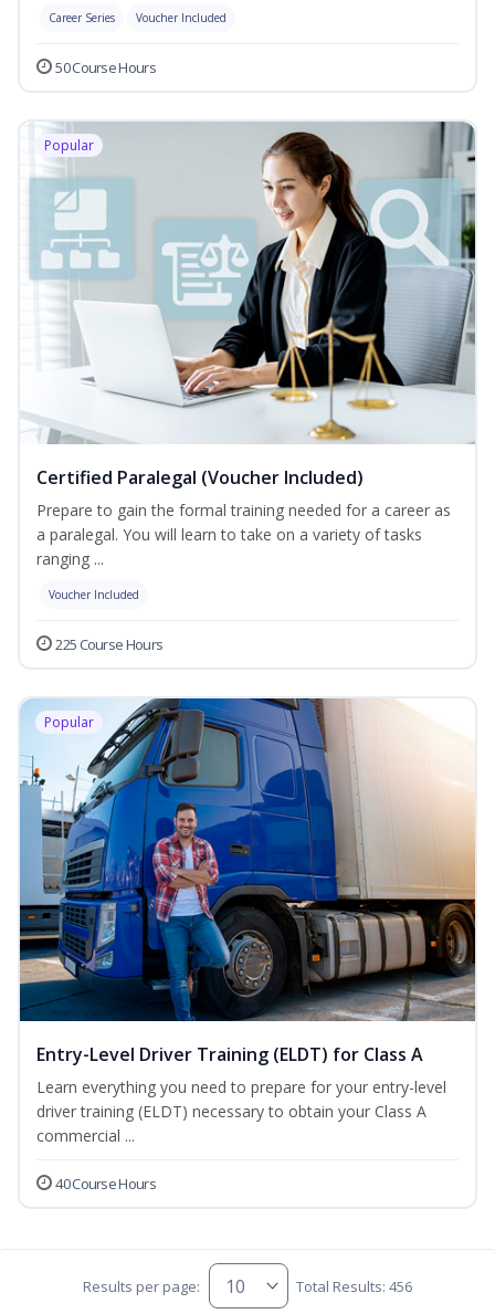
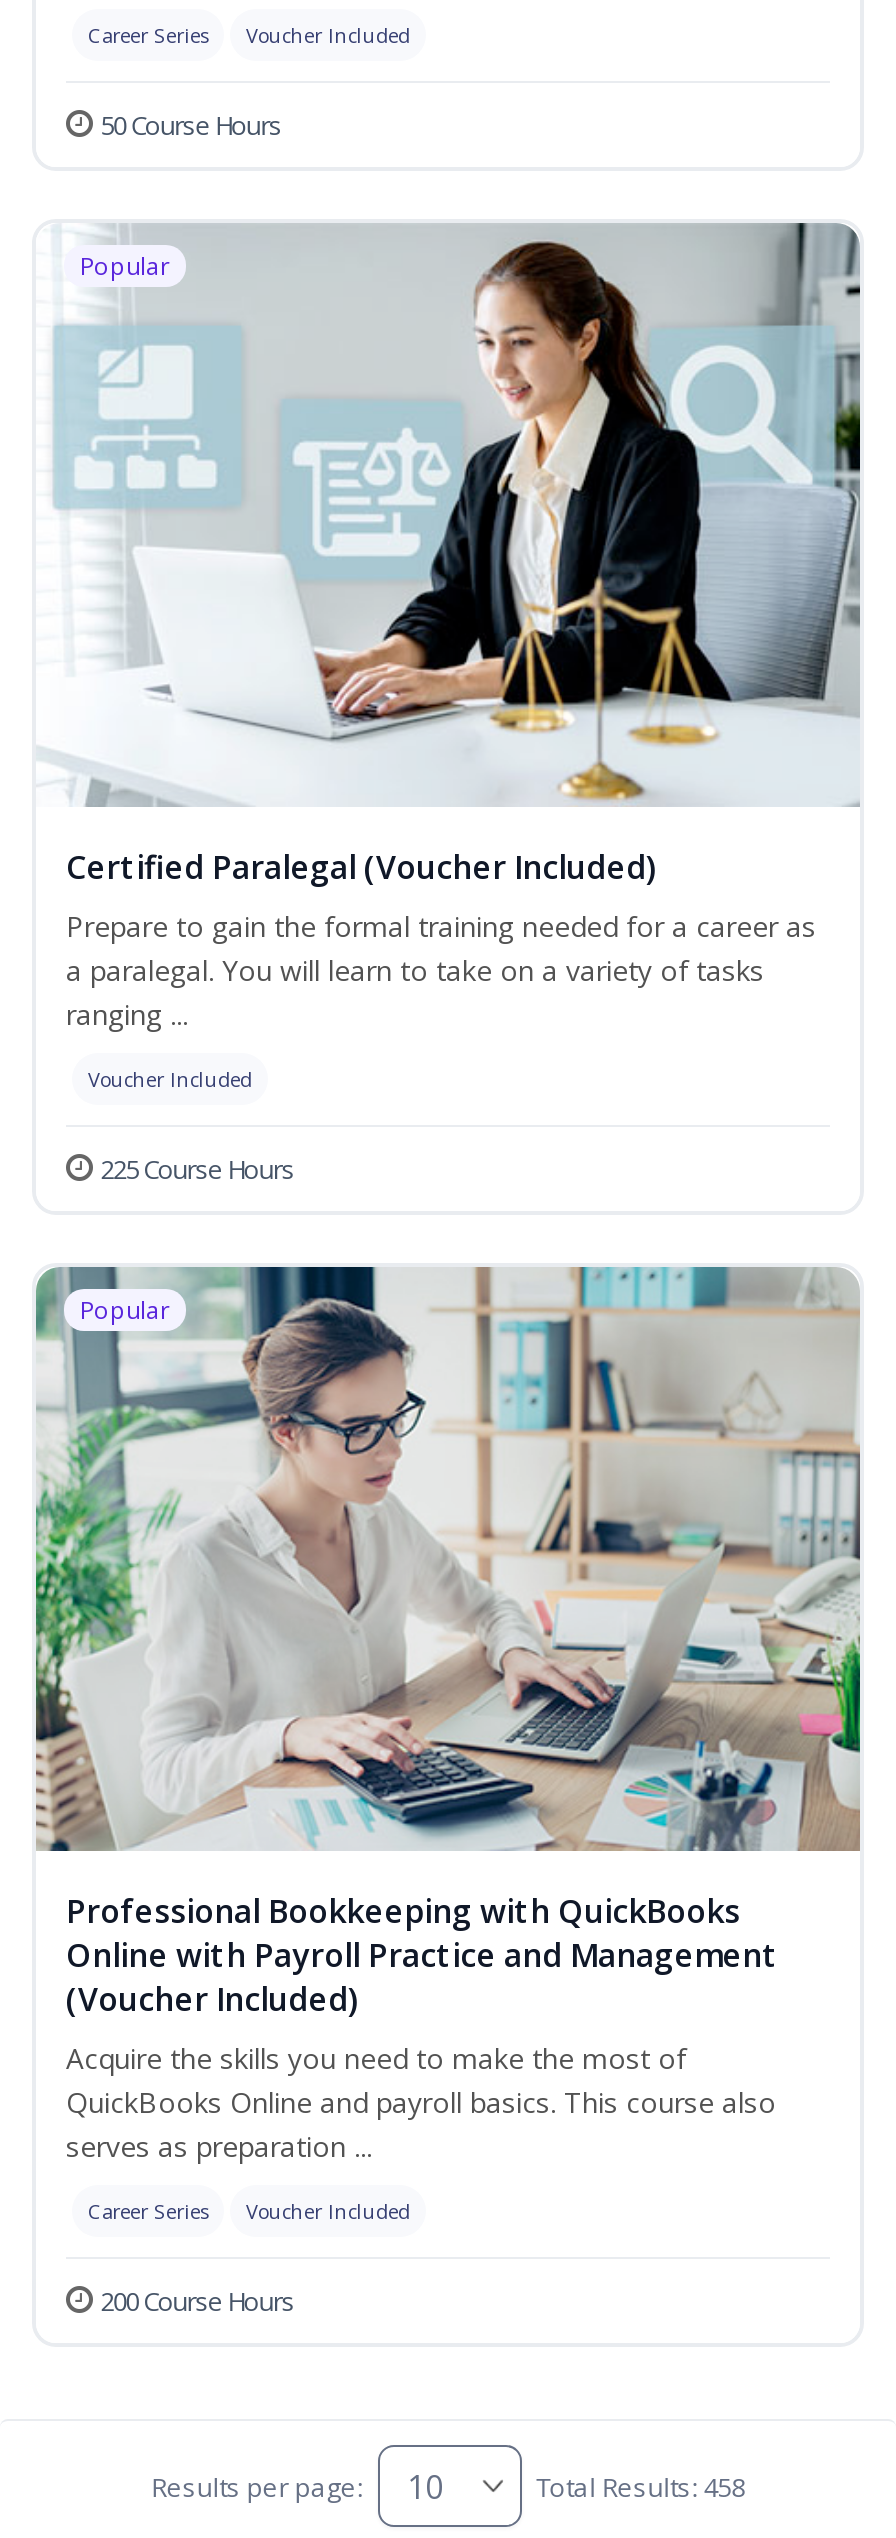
[19,697,476,1194] [image] | Entry-Level Driver Training (ELDT) for Class A | Learn everything you need to prepare for your entry-level | driver training (ELDT) necessary to obtain your Class A | commercial ... | 40 Course Hours -> [34,1265,862,2320] [image] | Professional Bookkeeping with QuickBooks | Online with Payroll Practice and Management | (Voucher Included) | Acquire the skills you need to make the most of | QuickBooks Online and payroll basics. This course also | serves as preparation ... | Career Series | Voucher Included | 200 Course Hours
[296,1276,412,1296] Total Results: 456 -> [535,2469,745,2505] Total Results: 458

